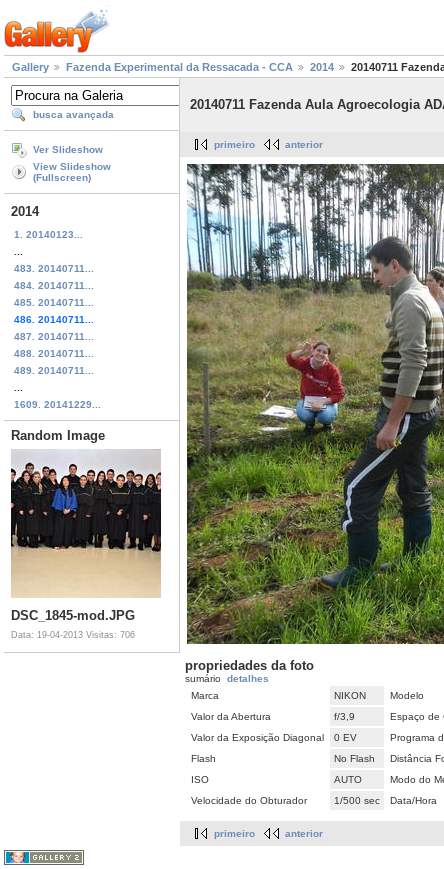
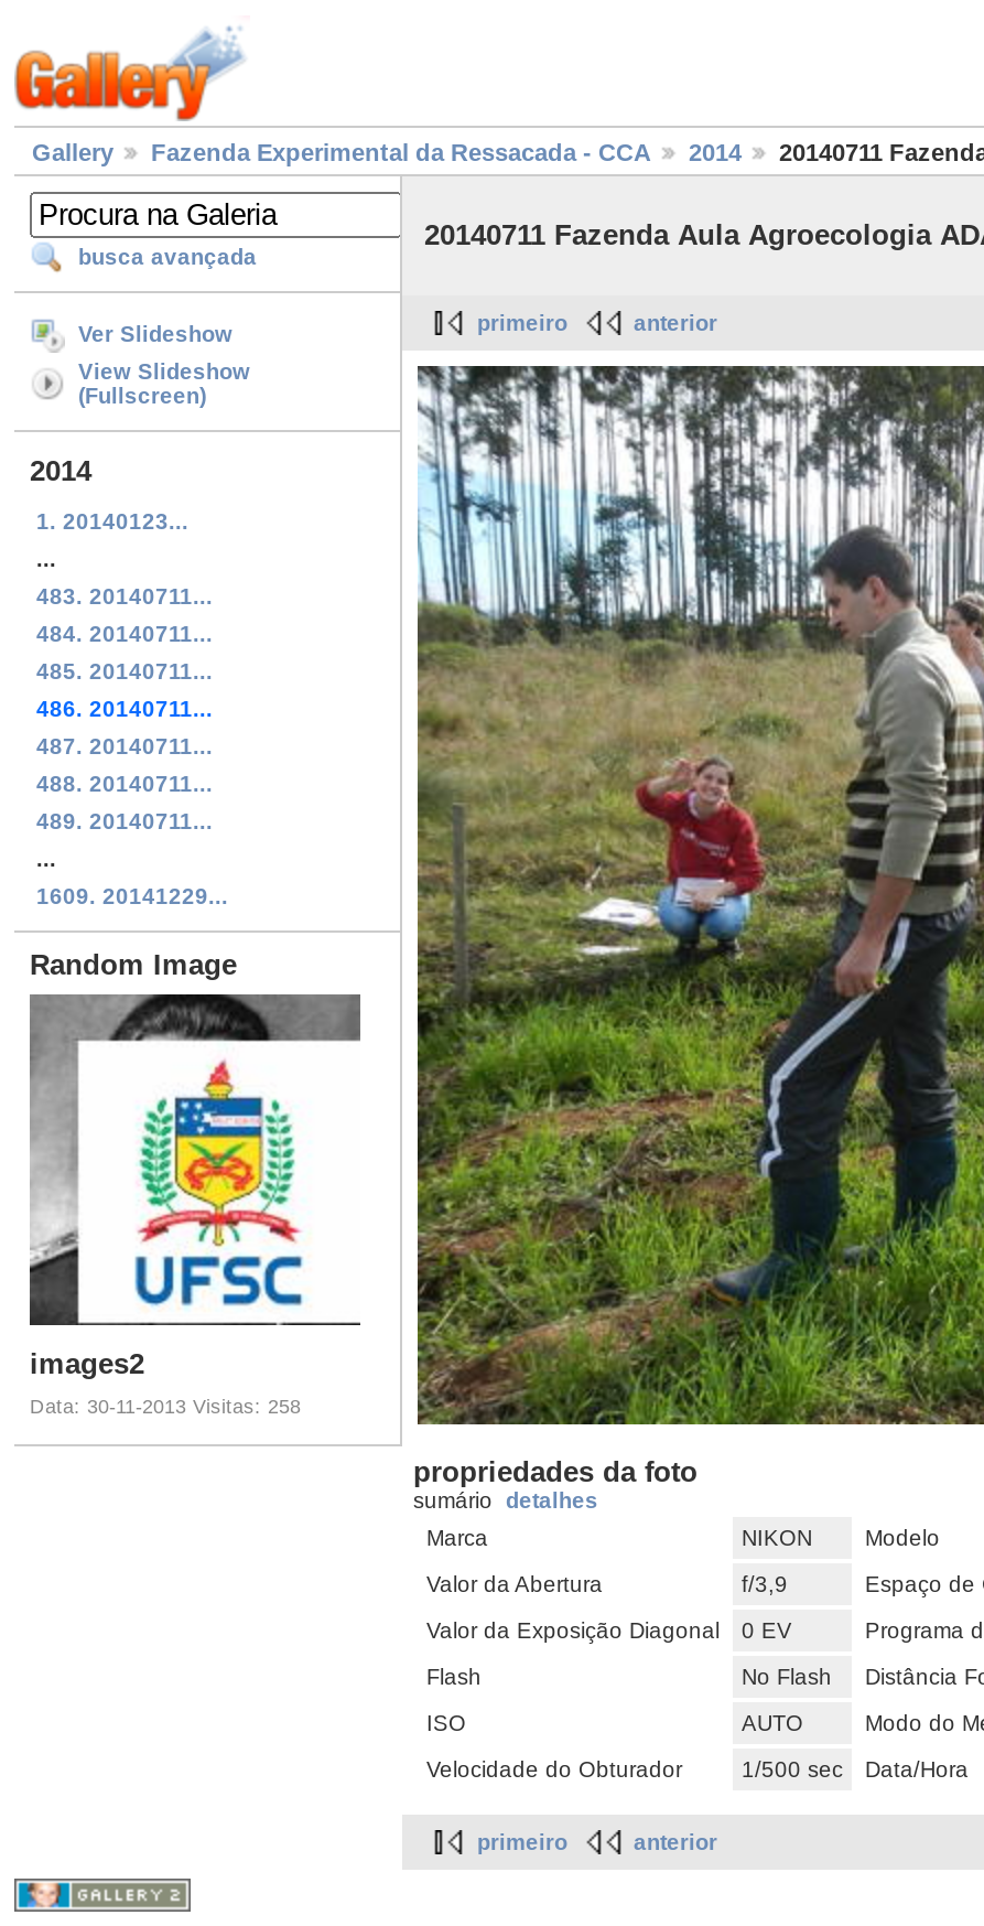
[10,449,162,623] [image] | DSC_1845-mod.JPG -> [28,992,360,1379] [image] | images2
[11,630,135,640] Data: 19-04-2013 Visitas: 706 -> [30,1396,301,1418] Data: 30-11-2013 Visitas: 258

